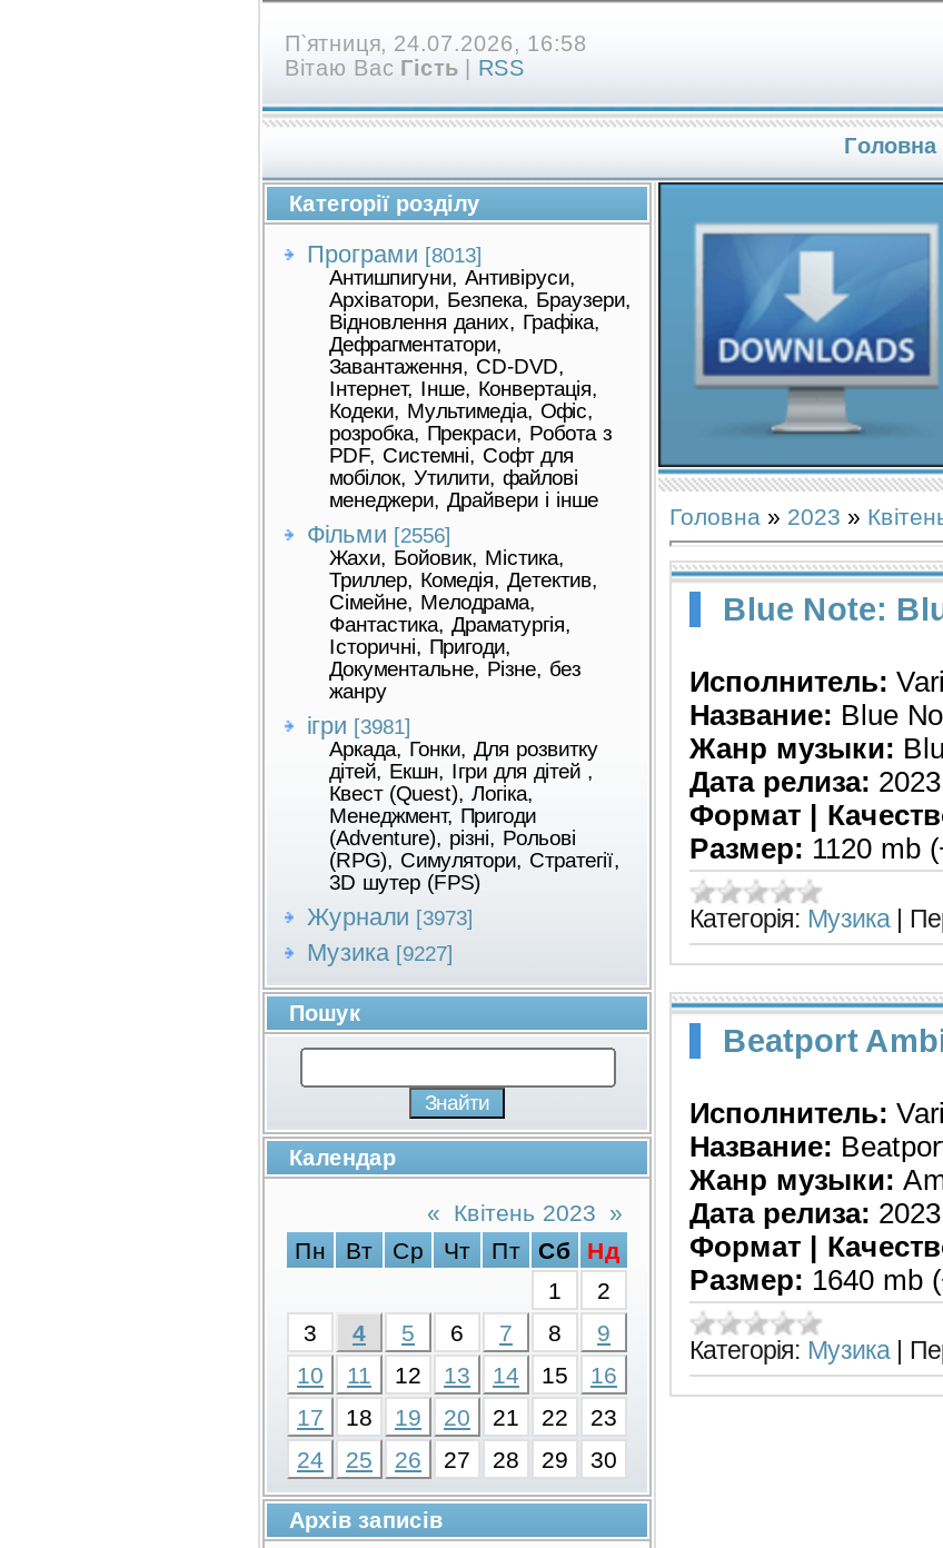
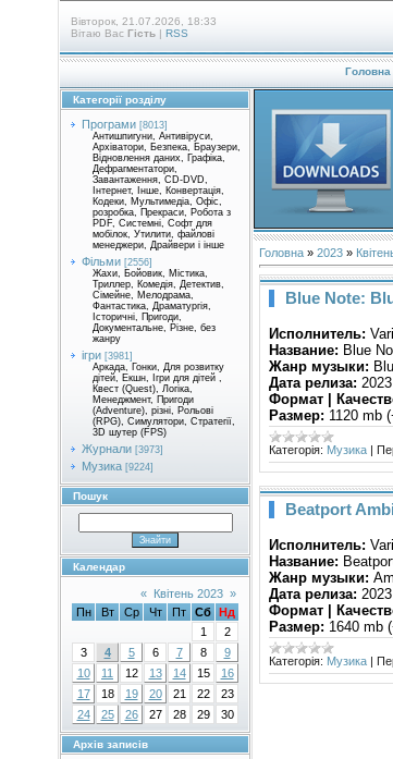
[285,31,587,56] П`ятниця, 24.07.2026, 16:58 -> [71,15,217,27] Вівторок, 21.07.2026, 18:33
[307,939,454,965] Музика [9227] -> [82,460,153,473] Музика [9224]

